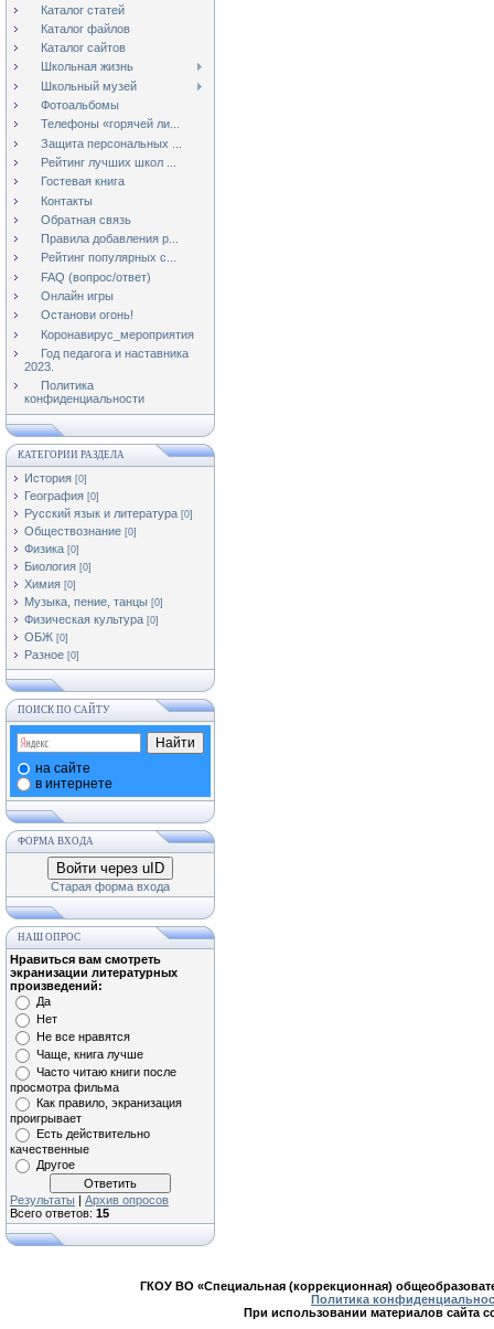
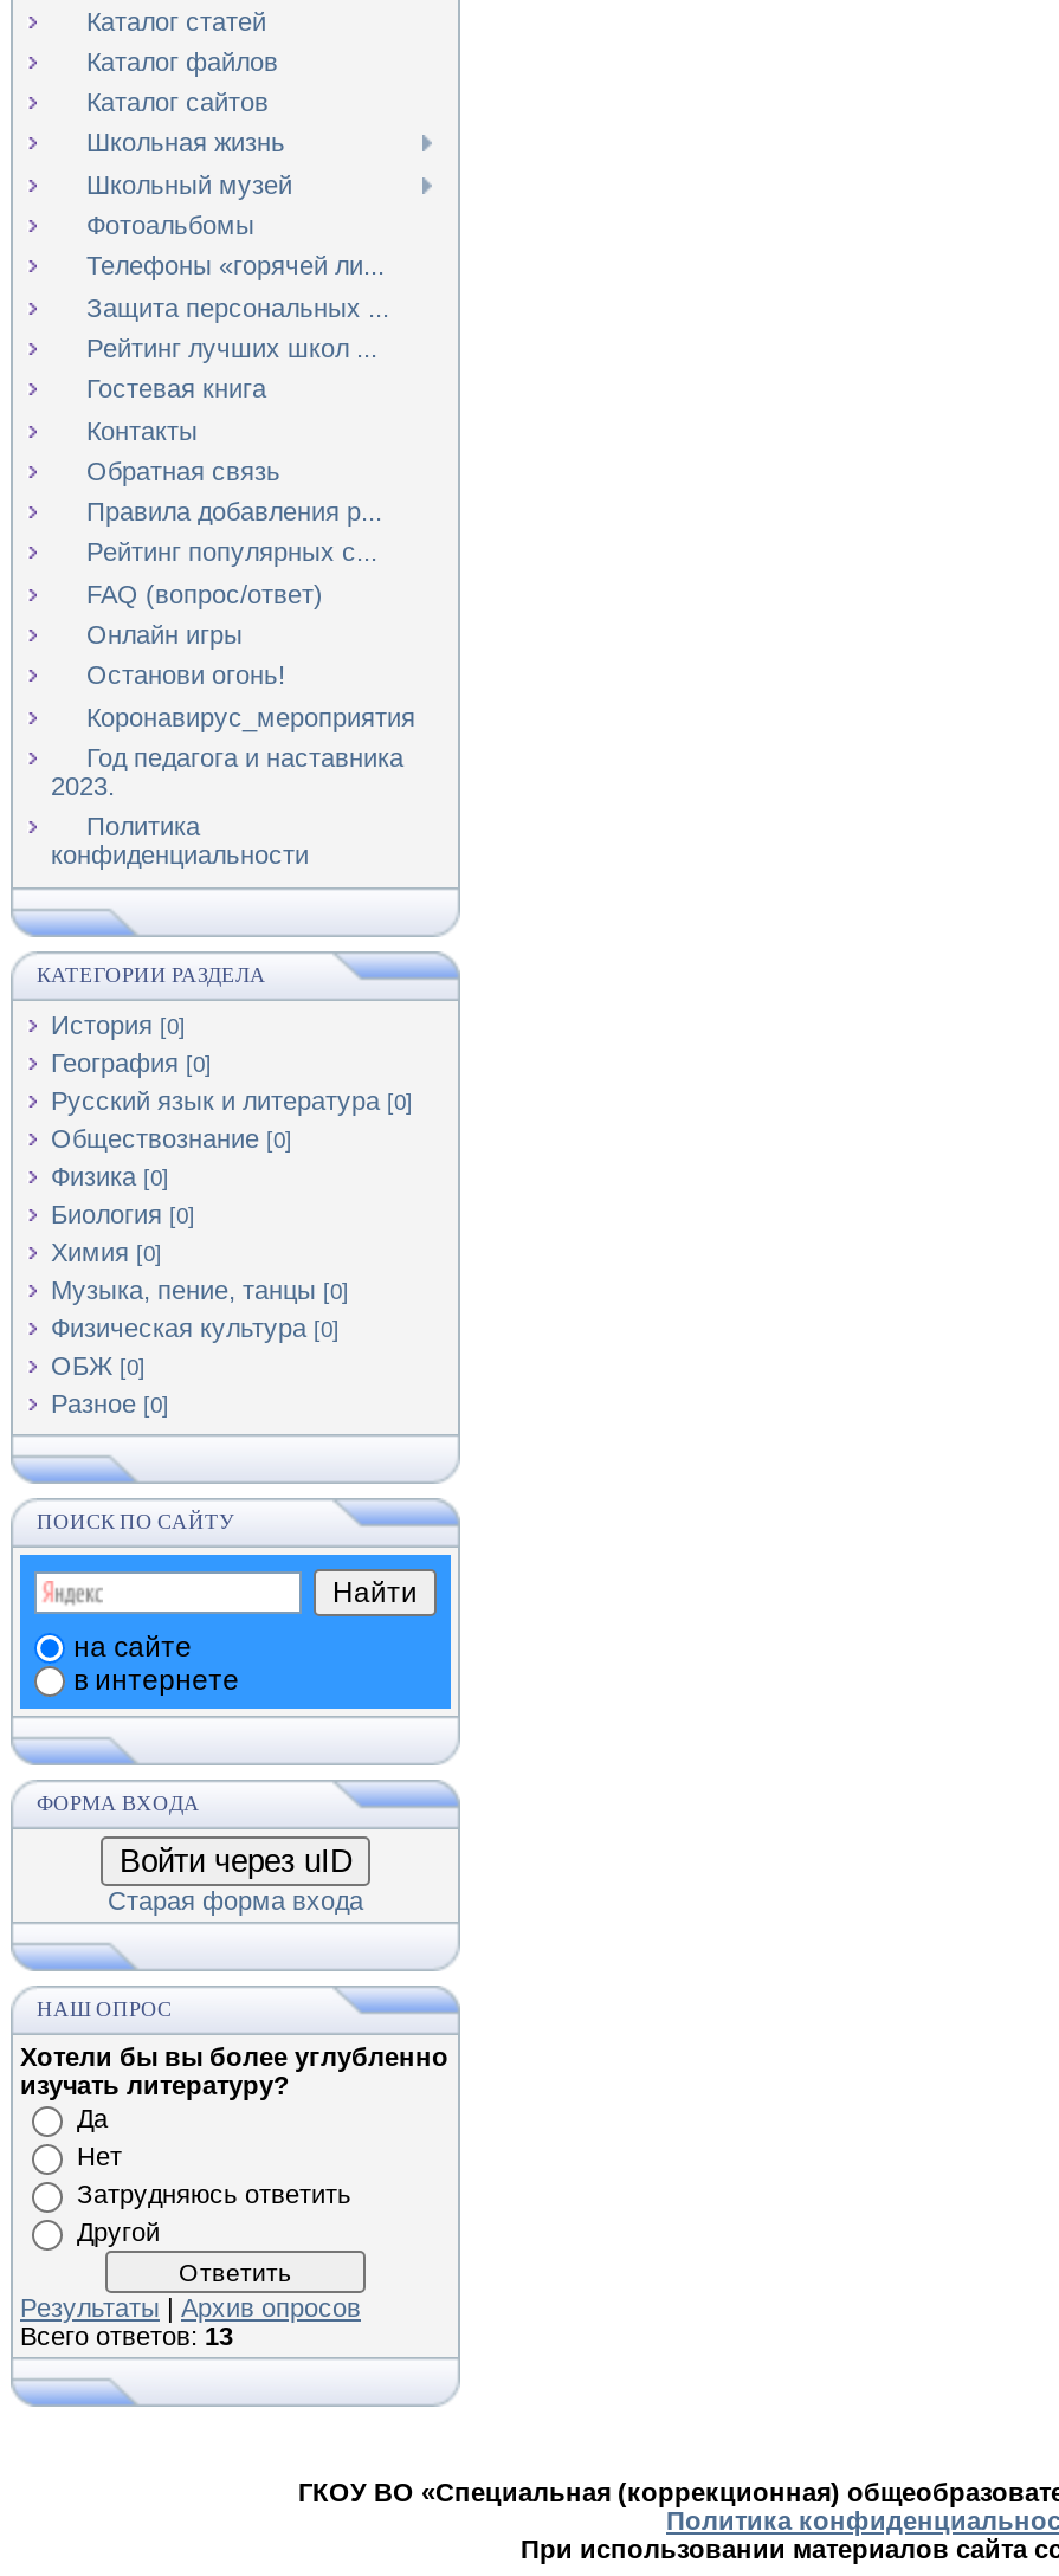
[10,953,178,992] Нравиться вам смотреть | экранизации литературных | произведений: -> [20,2042,448,2099] Хотели бы вы более углубленно | изучать литературу?
[10,1030,182,1171] Не все нравятся | Чаще, книга лучше | Часто читаю книги после | просмотра фильма | Как правило, экранизация | проигрывает | Есть действительно | качественные | Другое -> [77,2180,351,2246] Затрудняюсь ответить | Другой
[10,1206,109,1220] Всего ответов:15 -> [20,2322,233,2350] Всего ответов:13

